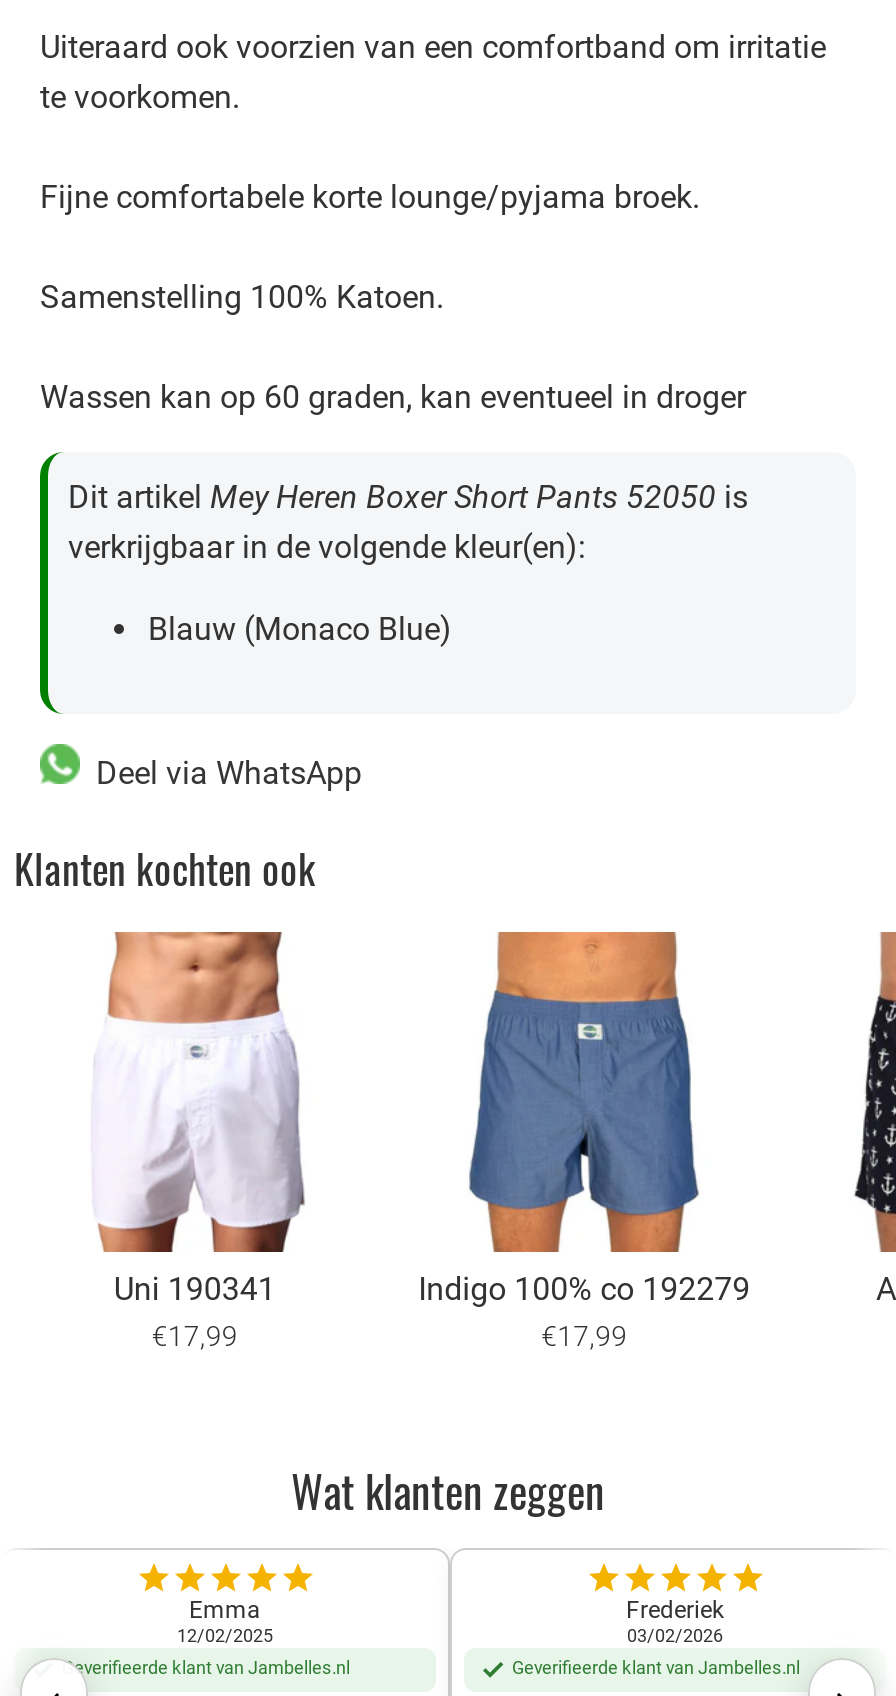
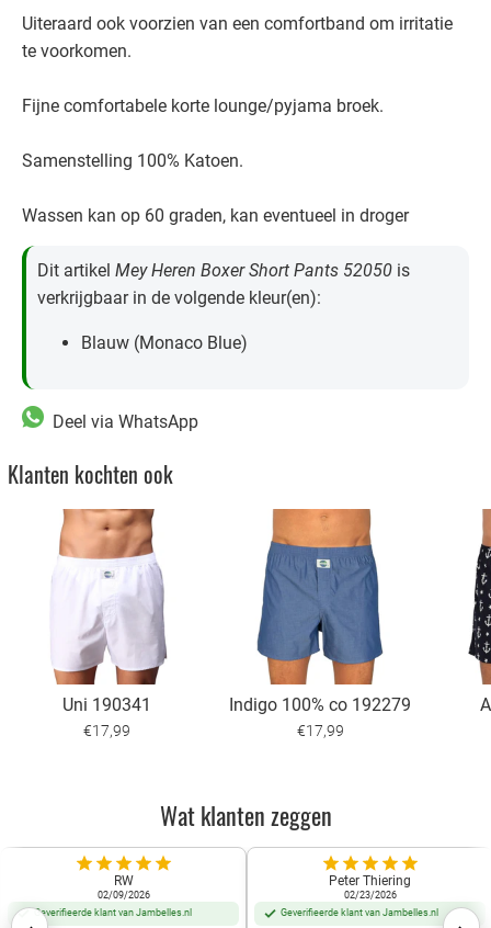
[177,1596,273,1646] Emma | 12/02/2025 -> [97,873,150,900] RW | 02/09/2026
[626,1596,724,1646] Frederiek | 03/02/2026 -> [329,873,411,900] Peter Thiering | 02/23/2026

